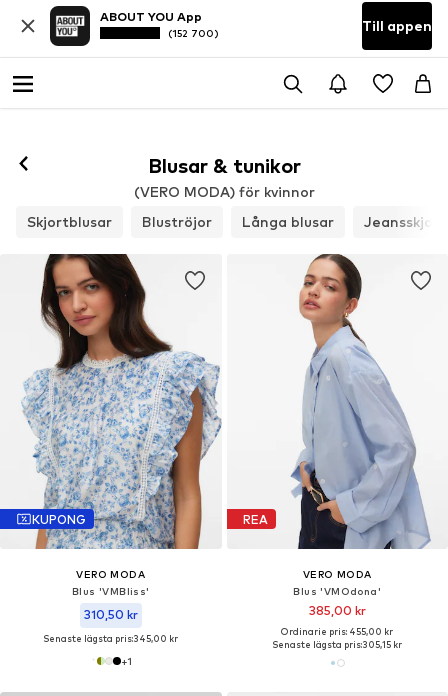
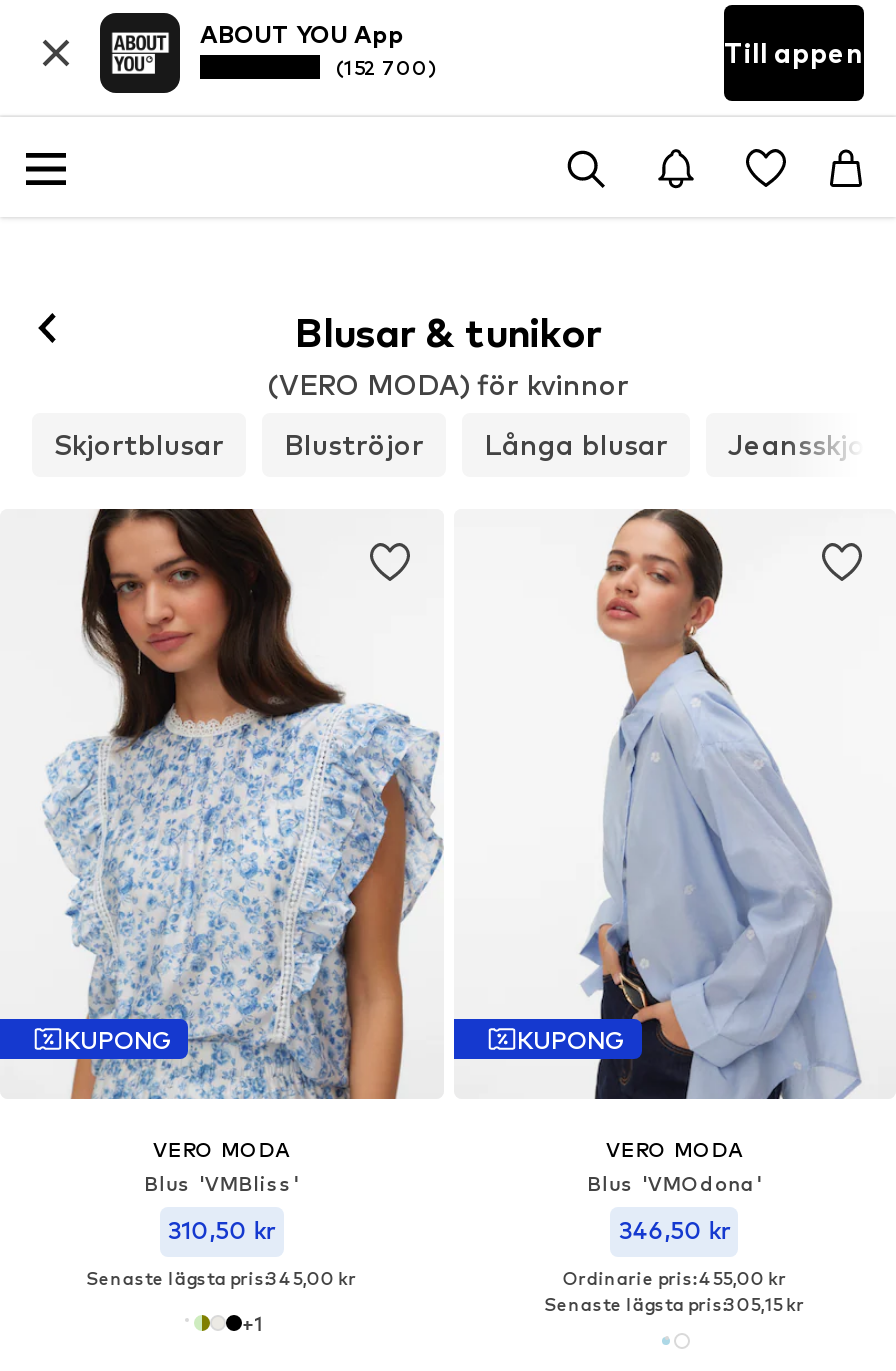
[242,512,267,527] REA -> [517,1025,625,1055] KUPONG
[309,603,366,618] 385,00 kr -> [618,1216,730,1246] 346,50 kr

